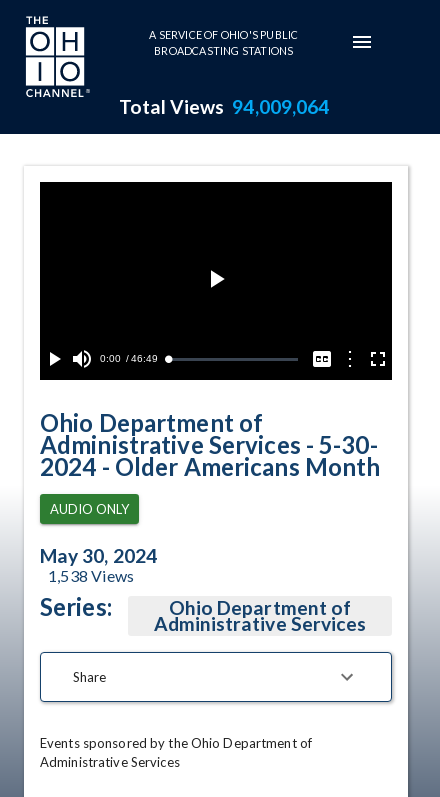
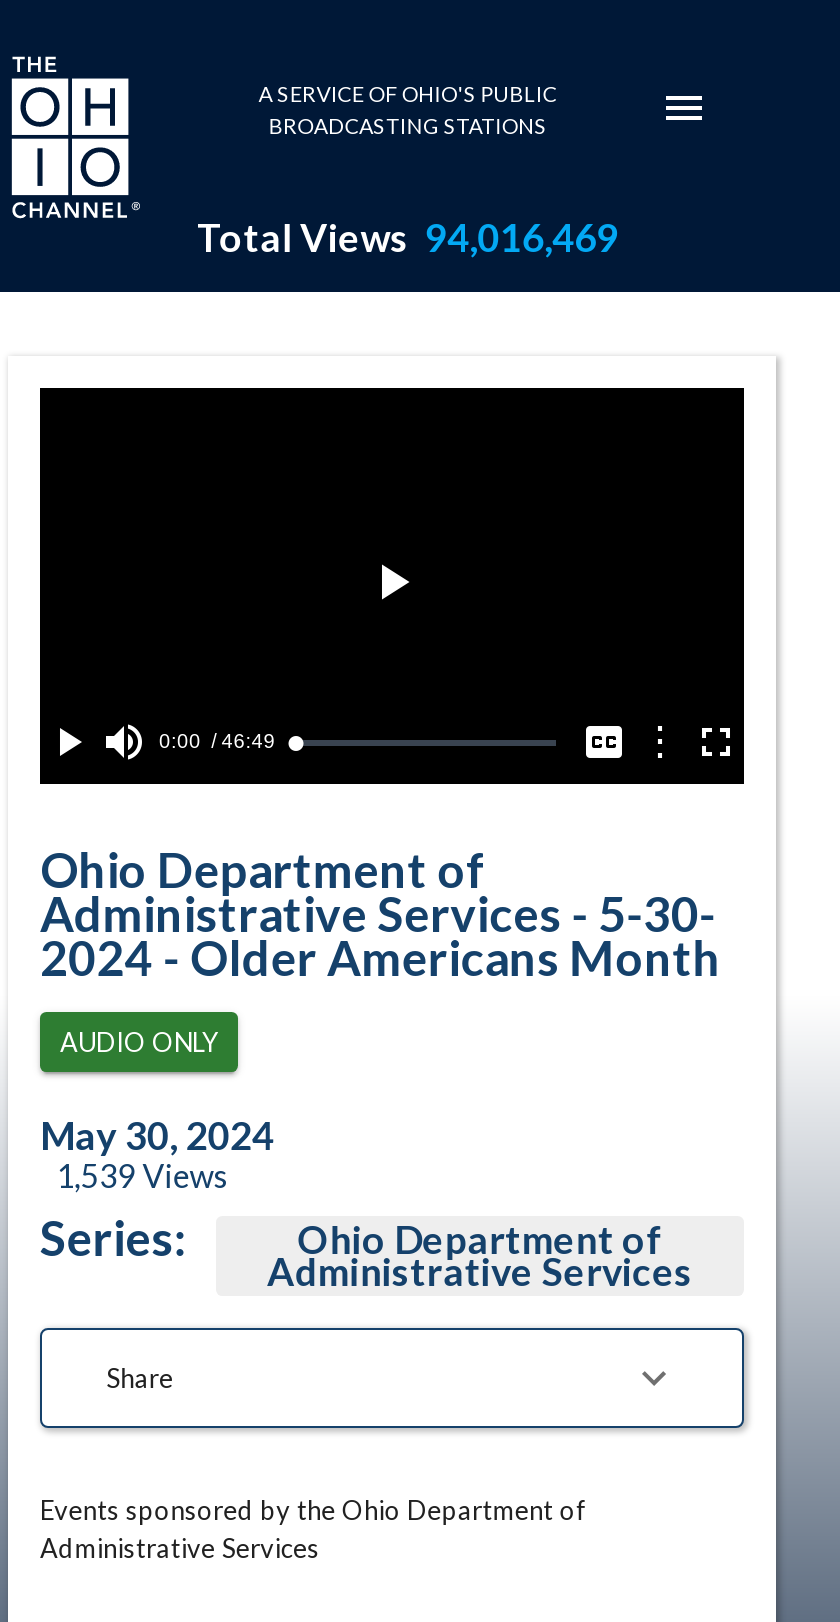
[118,95,329,118] Total Views 94,009,064 -> [197,214,618,260] Total Views 94,016,469
[48,566,134,585] 1,538 Views -> [56,1156,228,1194] 1,539 Views

